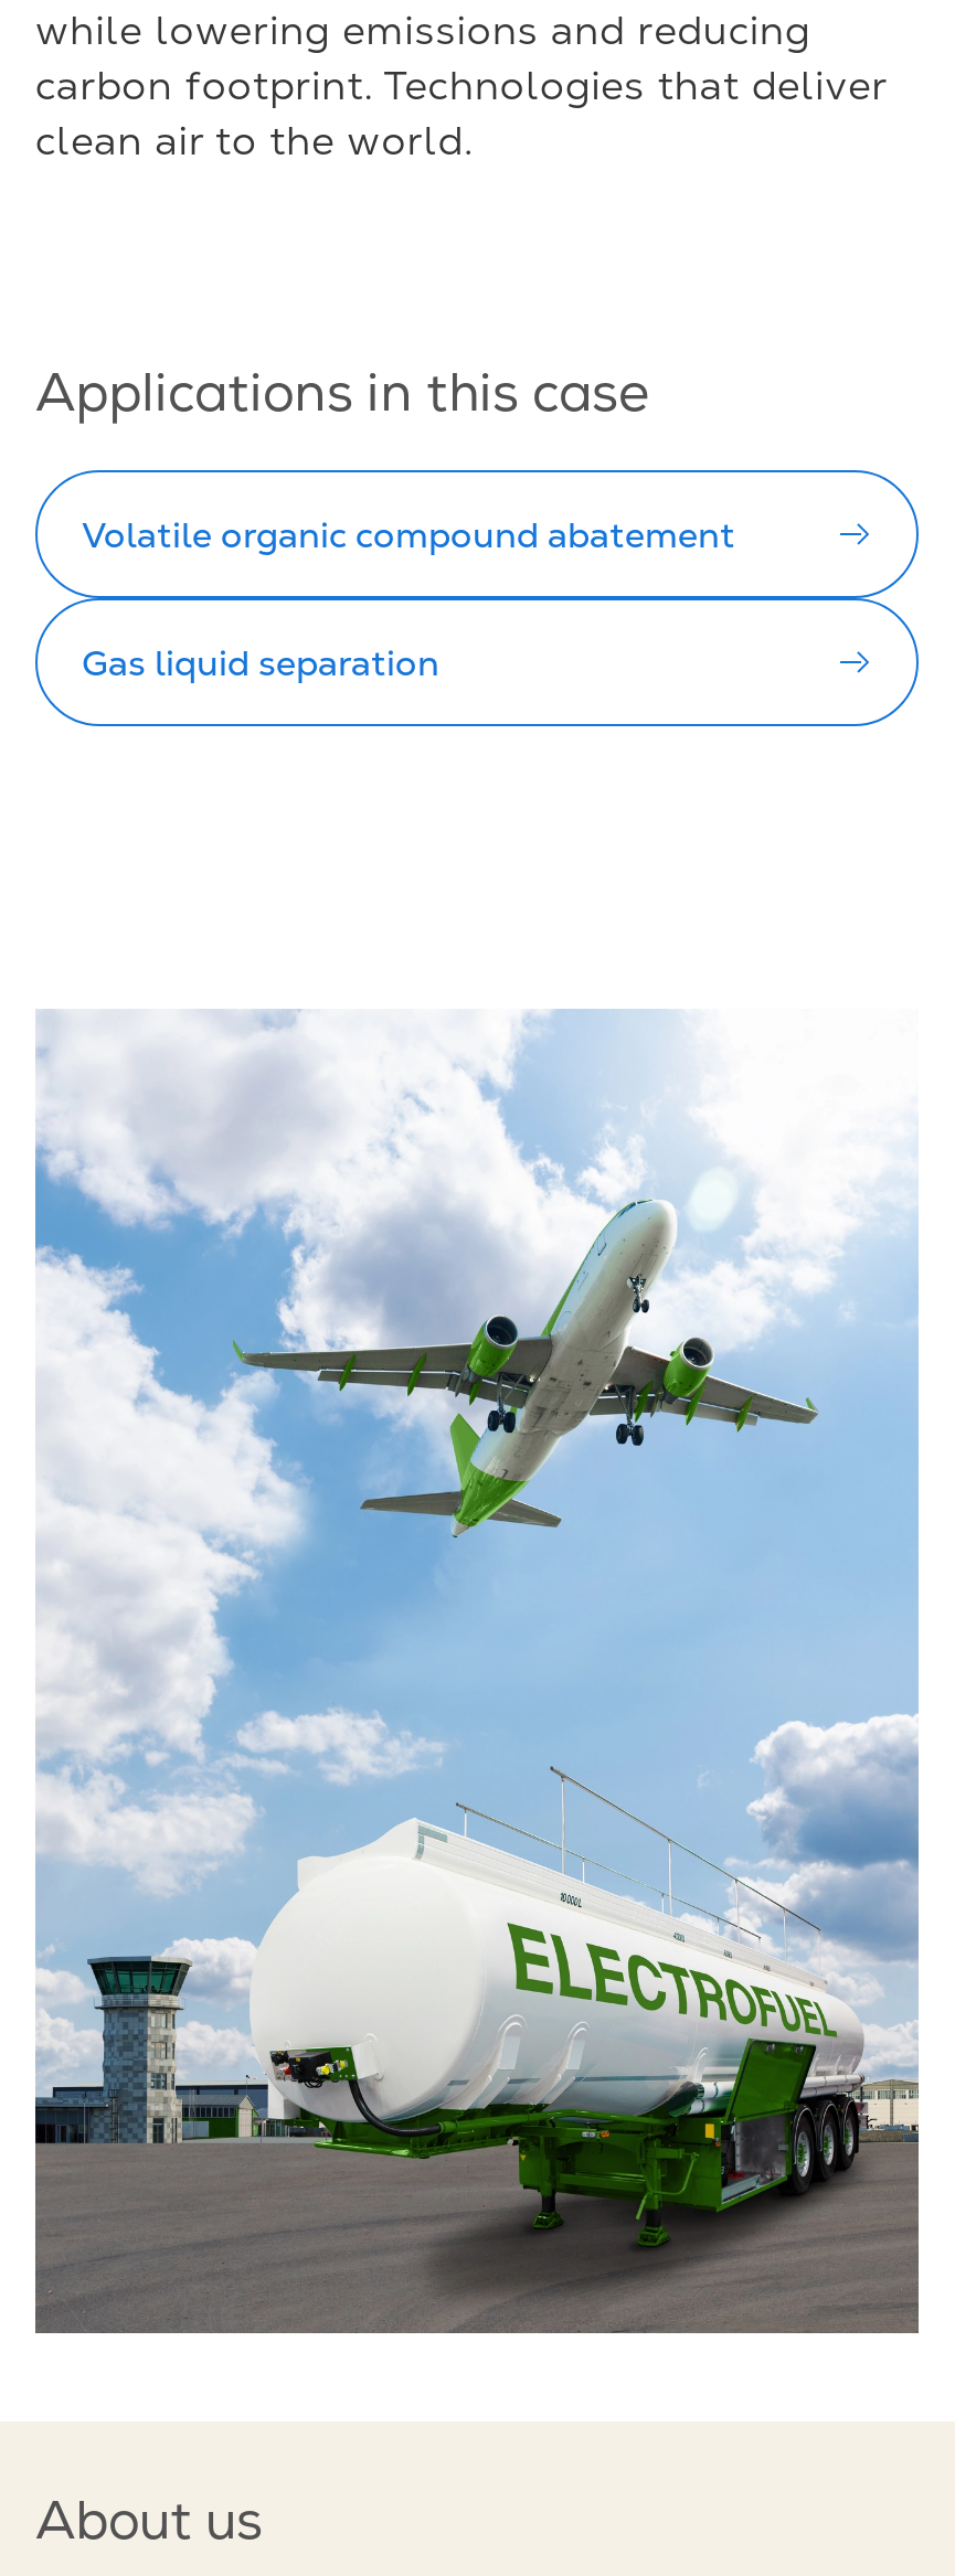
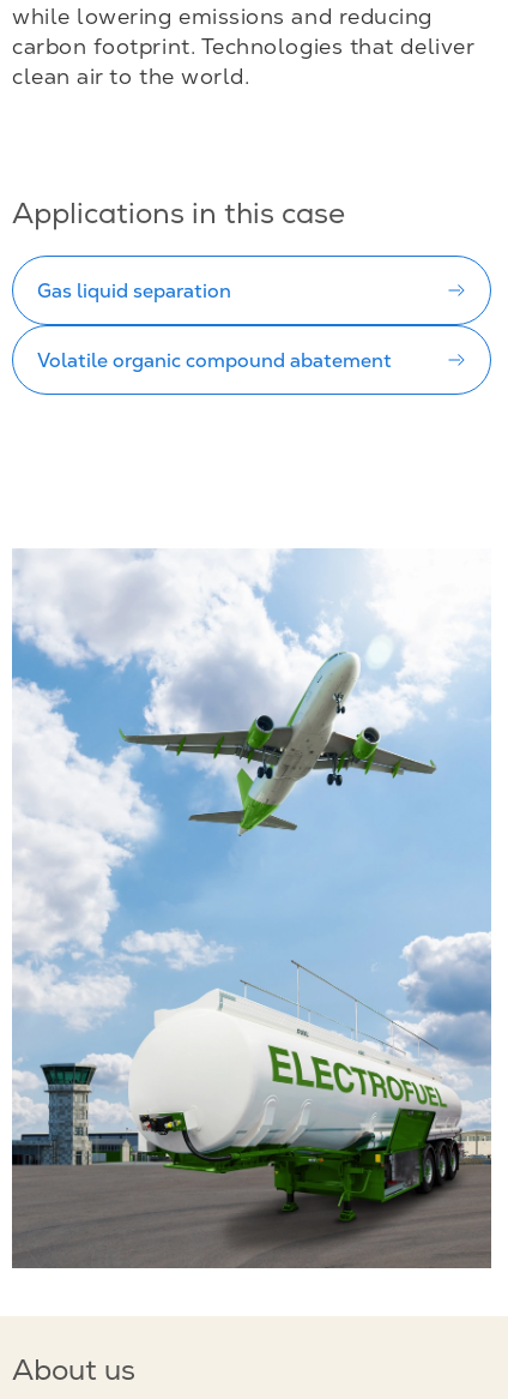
moved [82,512,735,556] -> [37,348,392,372]: Volatile organic compound abatement
moved [82,640,439,684] -> [37,278,231,302]: Gas liquid separation

